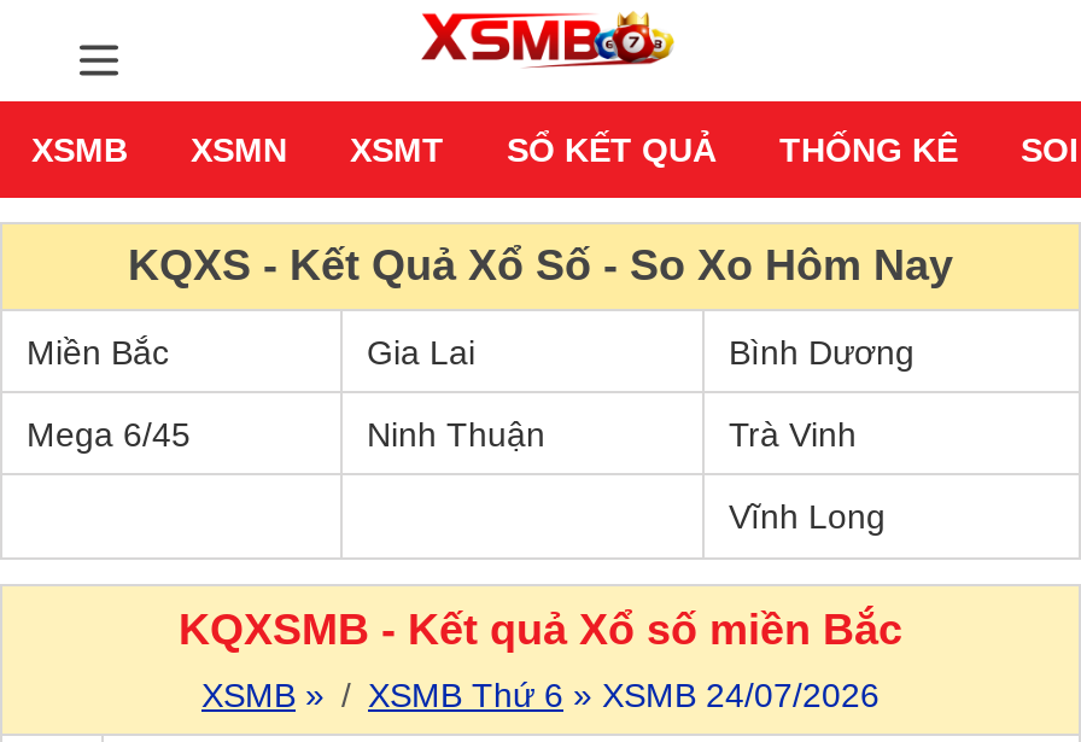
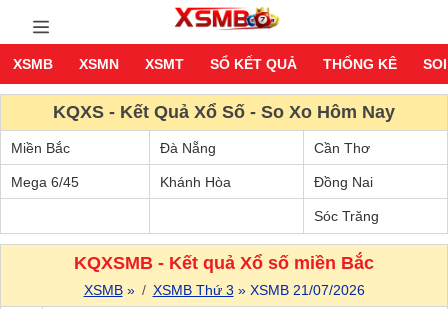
[367,333,475,372] Gia Lai -> [160,140,216,156] Đà Nẵng
[729,333,915,372] Bình Dương -> [314,140,370,156] Cần Thơ
[367,415,545,454] Ninh Thuận -> [160,174,231,190] Khánh Hòa
[729,415,857,454] Trà Vinh -> [314,174,373,190] Đồng Nai
[729,497,886,536] Vĩnh Long -> [314,208,379,224] Sóc Trăng
[201,676,880,714] XSMB» XSMB Thứ 6» XSMB 24/07/2026 -> [83,282,364,298] XSMB» XSMB Thứ 3» XSMB 21/07/2026

